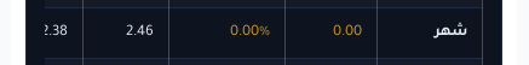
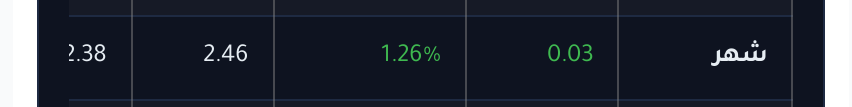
[230,25,270,41] 0.00% -> [381,45,441,71] 1.26%
[333,25,362,41] 0.00 -> [547,45,593,71] 0.03

